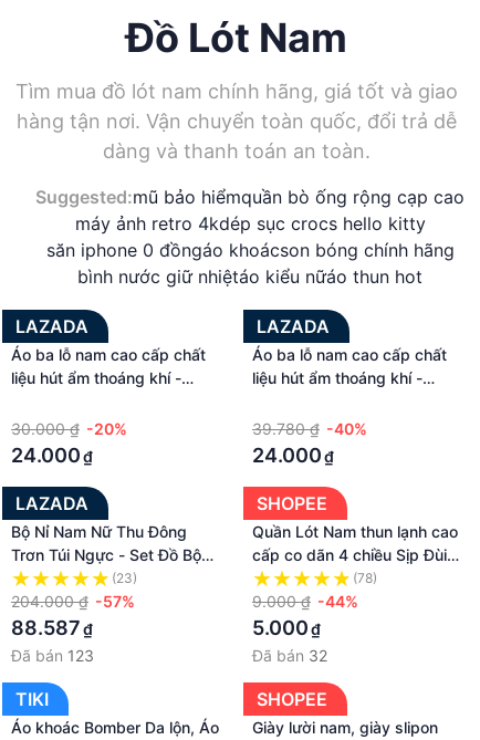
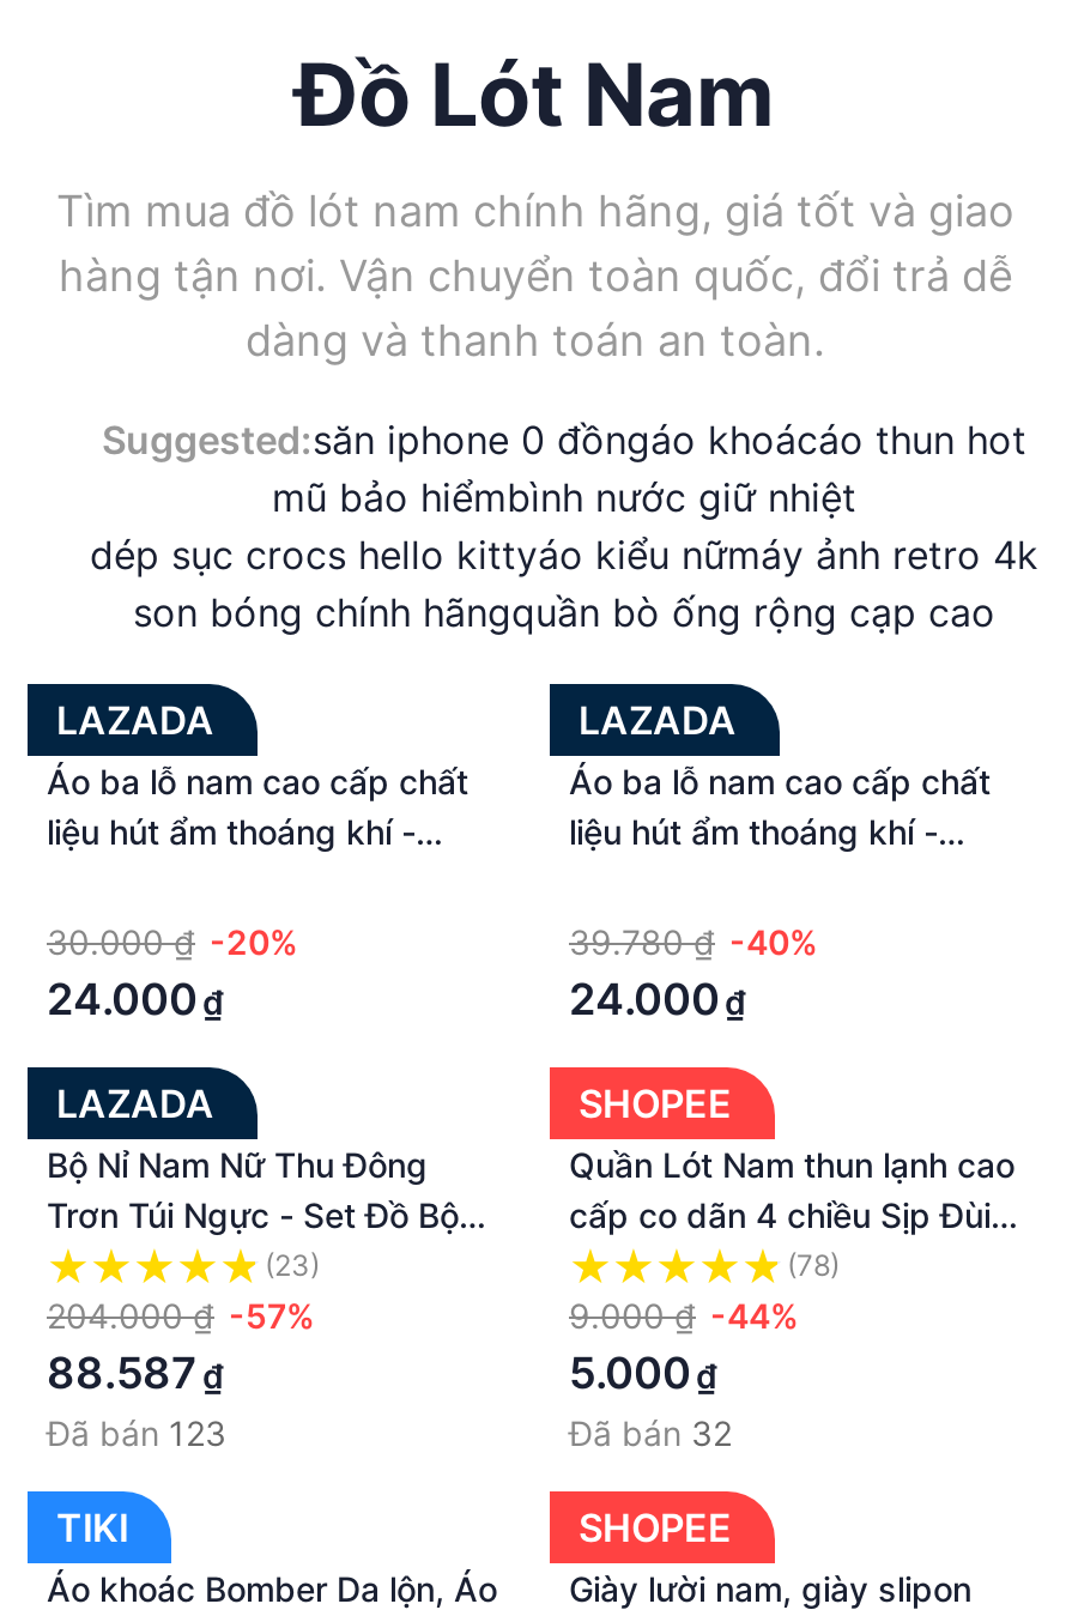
[35,186,465,288] Suggested:mũ bảo hiểmquần bò ống rộng cạp cao | máy ảnh retro 4kdép sục crocs hello kitty | săn iphone 0 đồngáo khoácson bóng chính hãng | bình nước giữ nhiệtáo kiểu nữáo thun hot -> [90,416,1038,636] Suggested:săn iphone 0 đồngáo khoácáo thun hot | mũ bảo hiểmbình nước giữ nhiệt | dép sục crocs hello kittyáo kiểu nữmáy ảnh retro 4k | son bóng chính hãngquần bò ống rộng cạp cao

